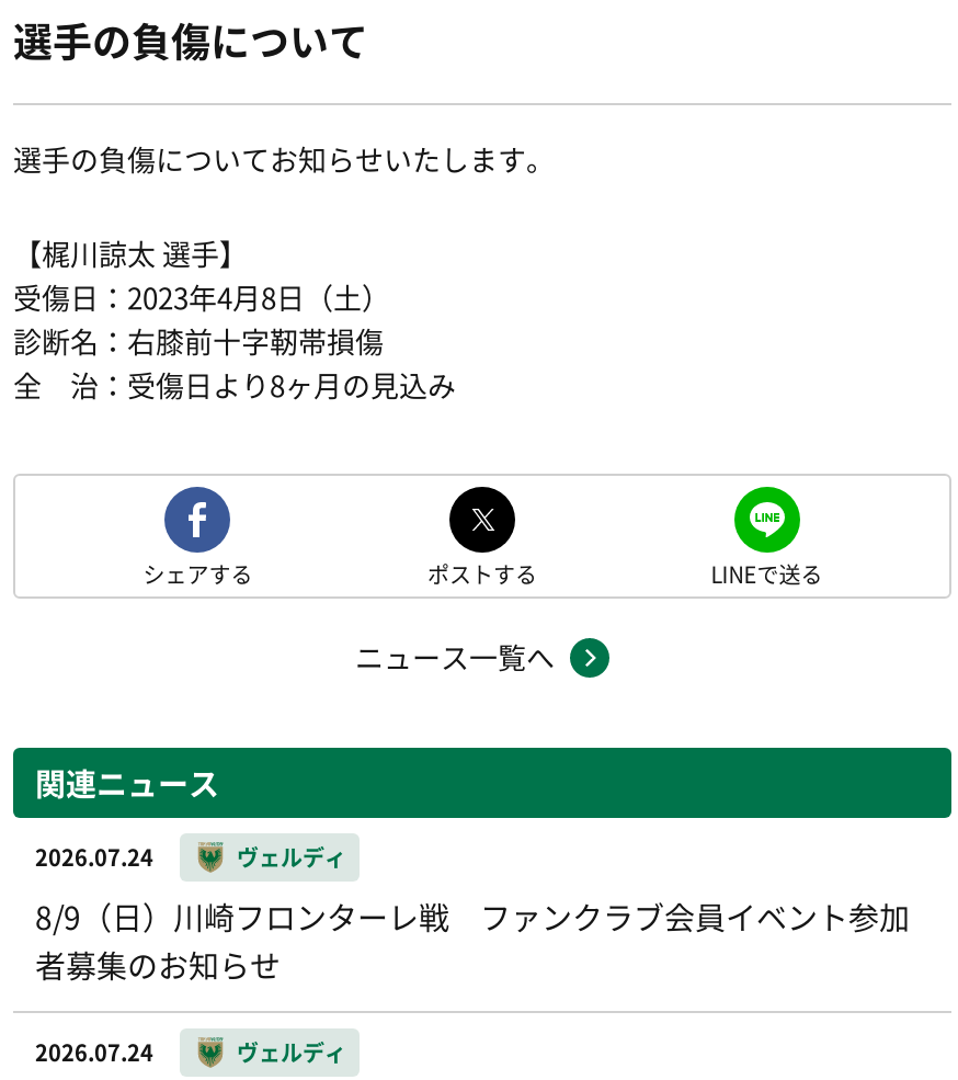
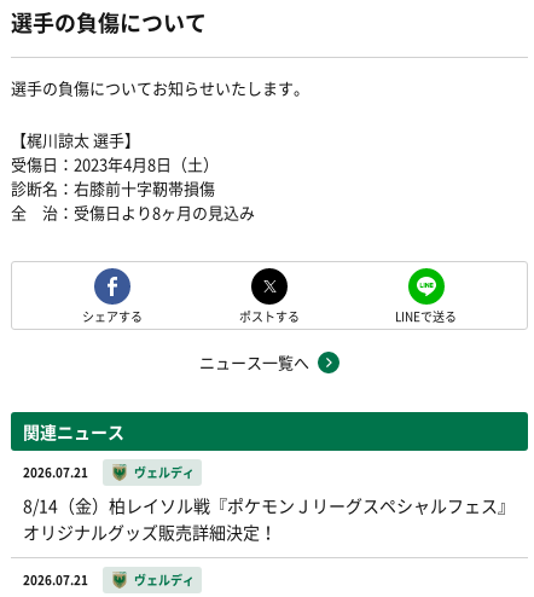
[35,840,153,873] 2026.07.24 -> [23,463,88,481] 2026.07.21
[35,895,910,987] 8/9（日）川崎フロンターレ戦 ファンクラブ会員イベント参加 | 者募集のお知らせ -> [23,493,515,544] 8/14（金）柏レイソル戦『ポケモンＪリーグスペシャルフェス』 | オリジナルグッズ販売詳細決定！
[35,1035,153,1068] 2026.07.24 -> [23,570,88,589] 2026.07.21

